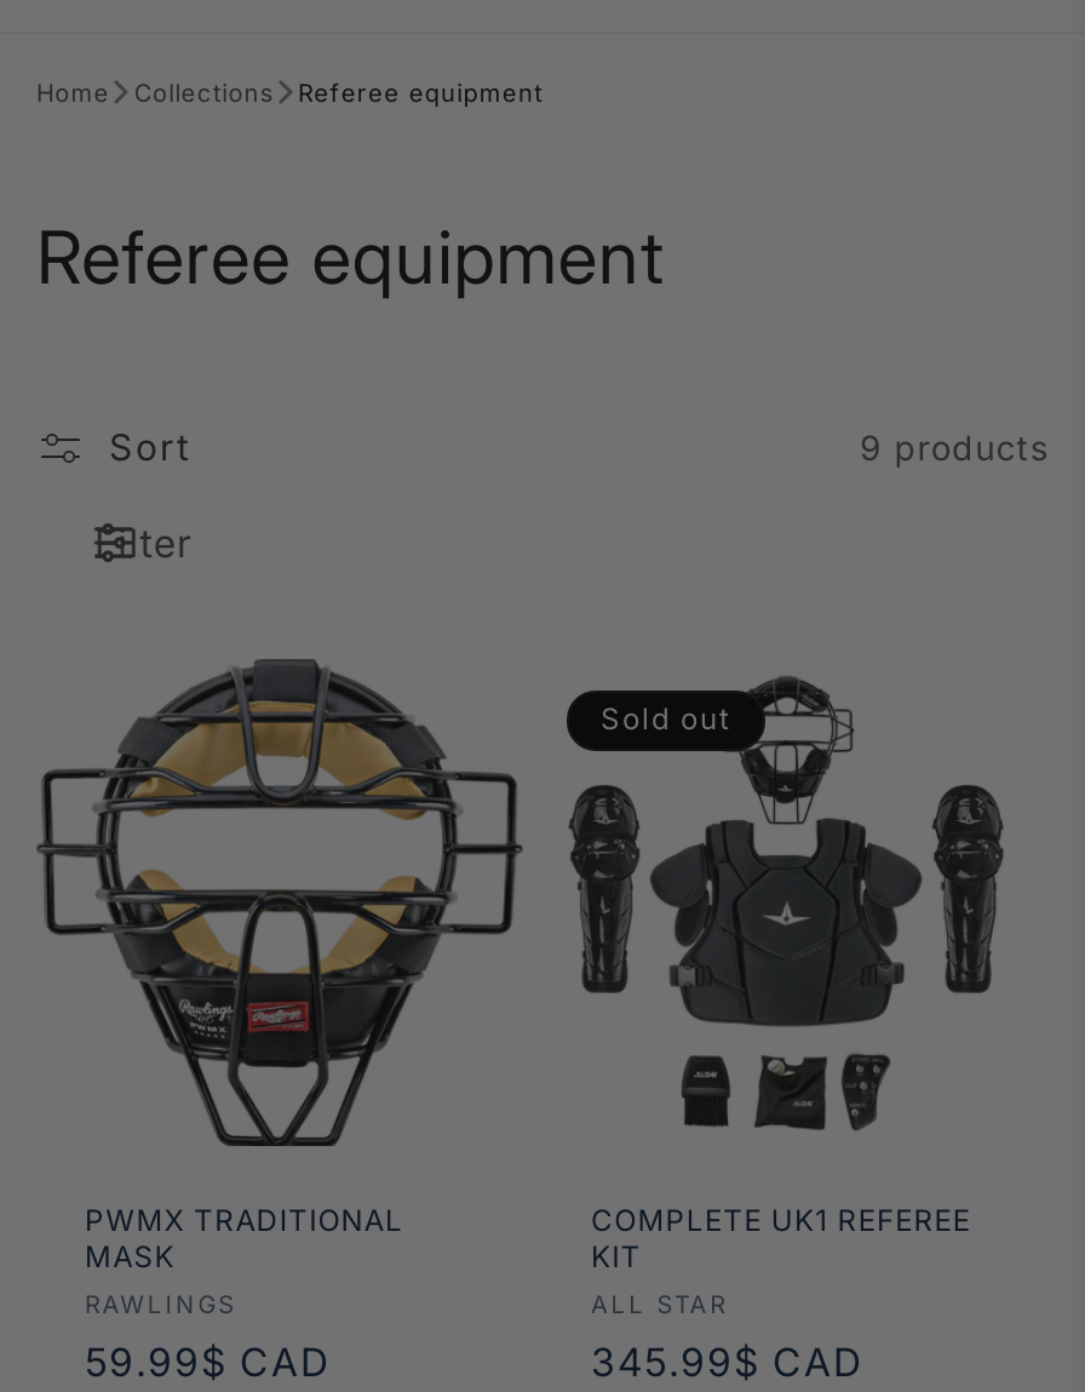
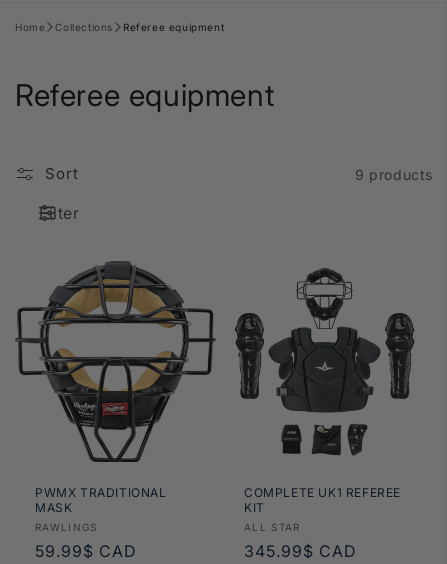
[601,699,731,735] Sold out -> none

